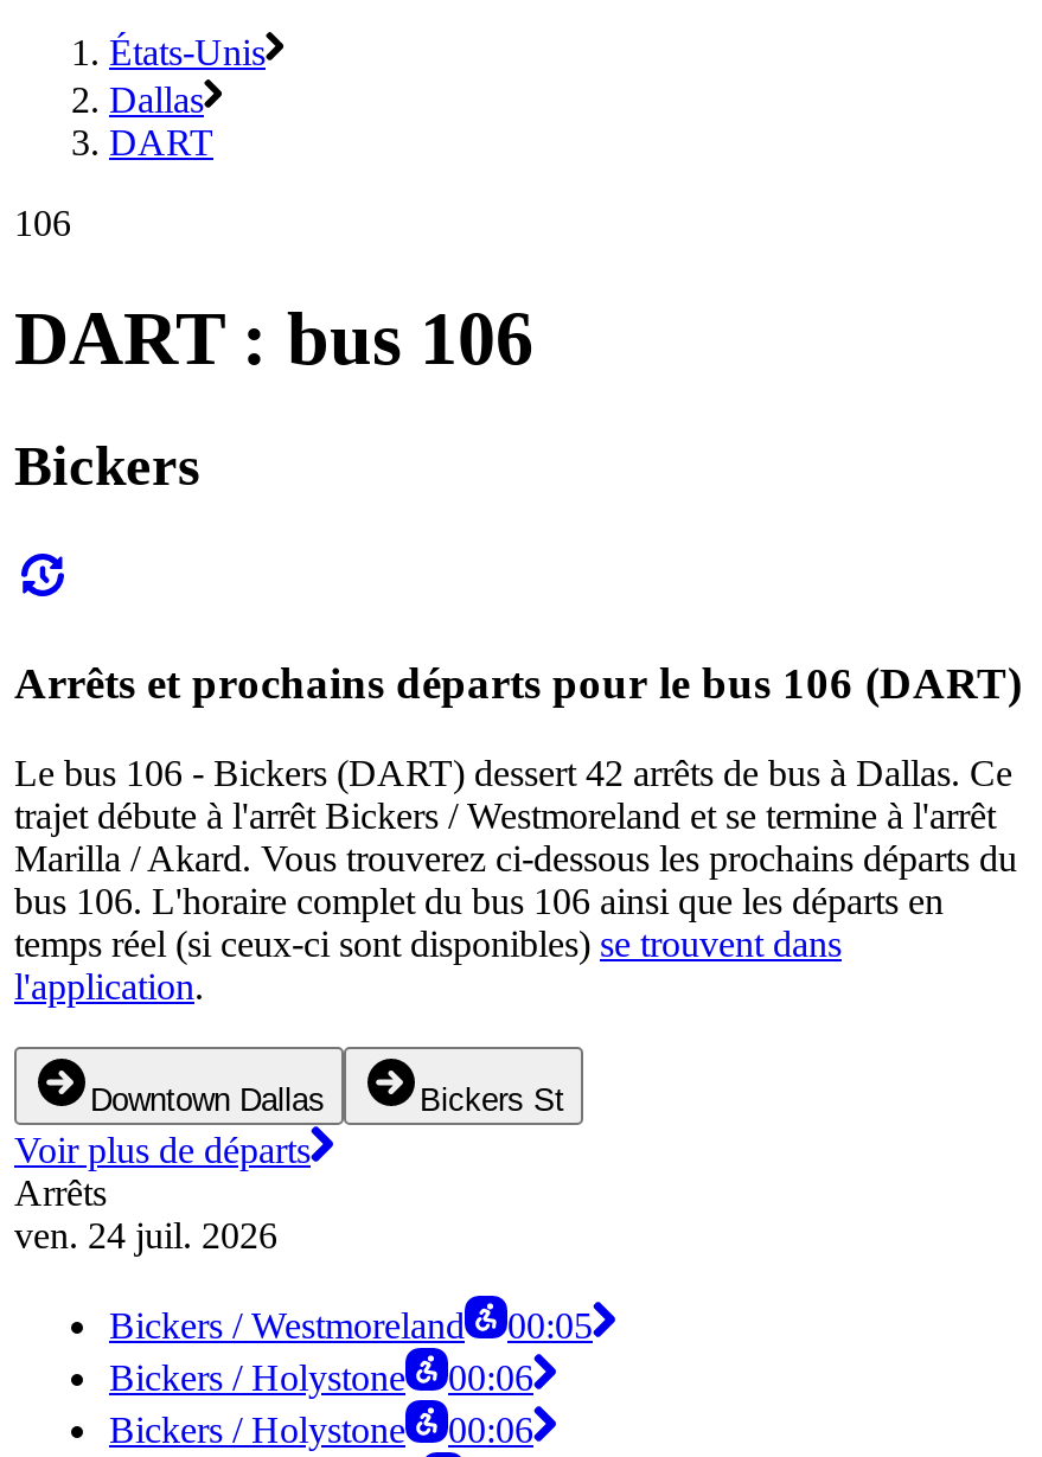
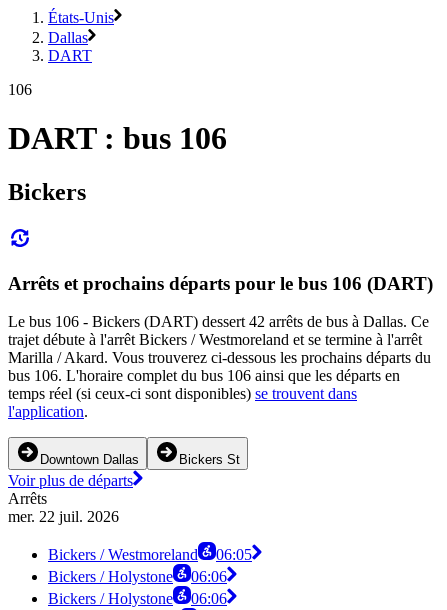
[14,1216,277,1256] ven. 24 juil. 2026 -> [8,508,119,525] mer. 22 juil. 2026
[109,1306,593,1346] Bickers / Westmoreland 00:05 -> [48,546,252,563] Bickers / Westmoreland 06:05
[109,1358,533,1398] Bickers / Holystone 00:06 -> [48,568,227,585] Bickers / Holystone 06:06
[109,1410,533,1450] Bickers / Holystone 00:06 -> [48,590,227,607] Bickers / Holystone 06:06

